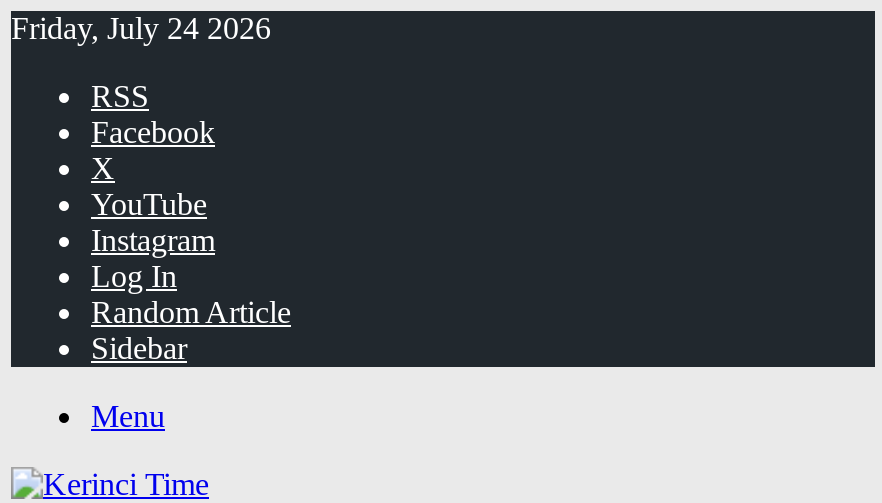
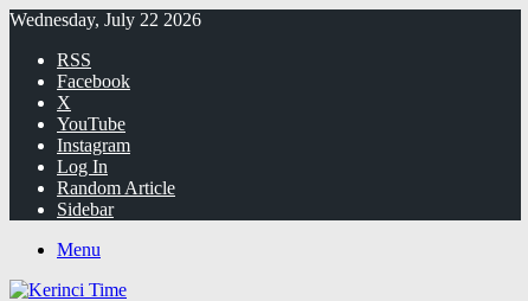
[11,11,271,45] Friday, July 24 2026 -> [9,9,201,30] Wednesday, July 22 2026

